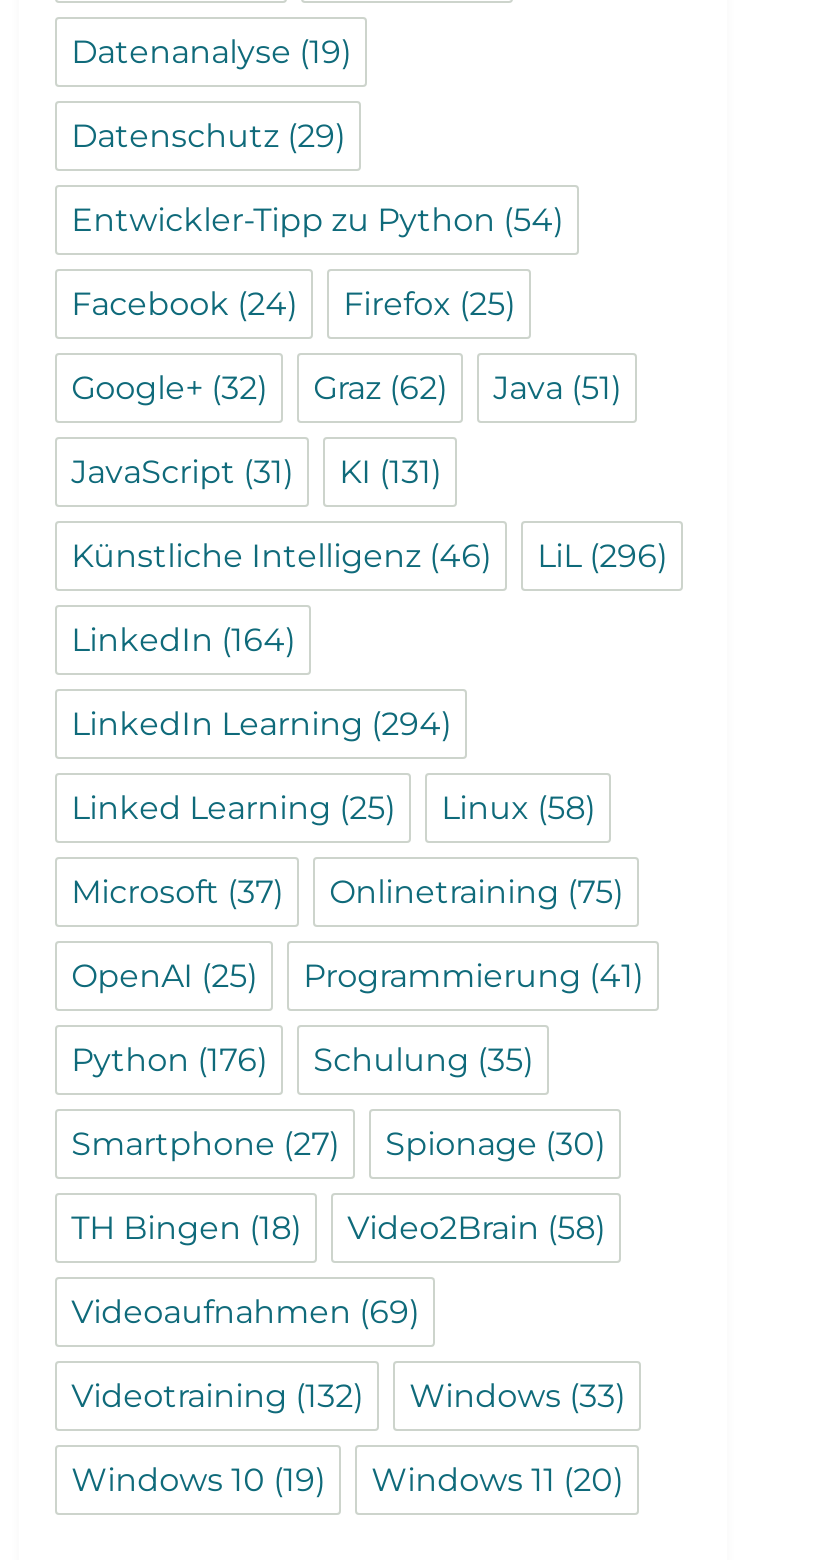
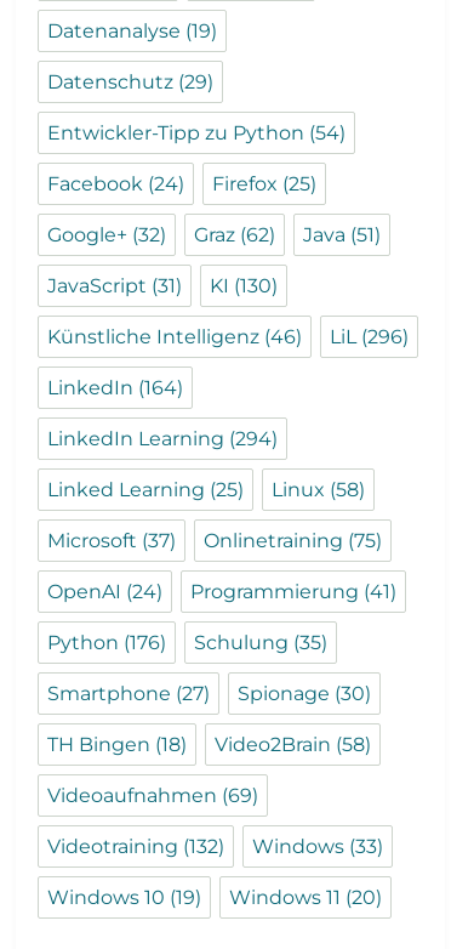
[71,452,441,490] JavaScript (31) KI (131) -> [47,274,278,297] JavaScript (31) KI (130)
[71,956,643,994] OpenAI (25) Programmierung (41) -> [47,580,397,603] OpenAI (24) Programmierung (41)

